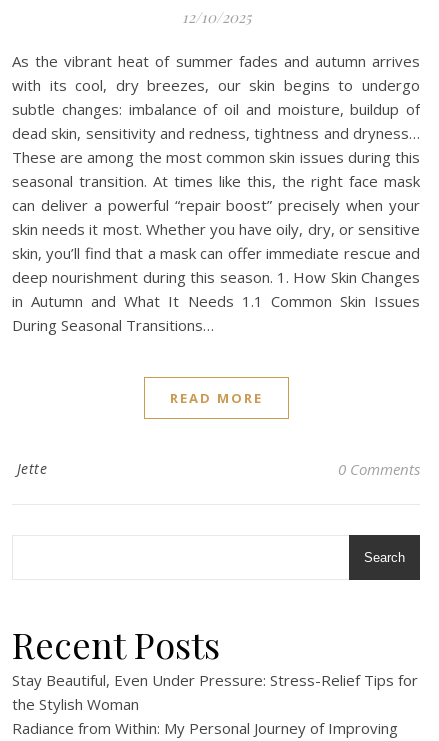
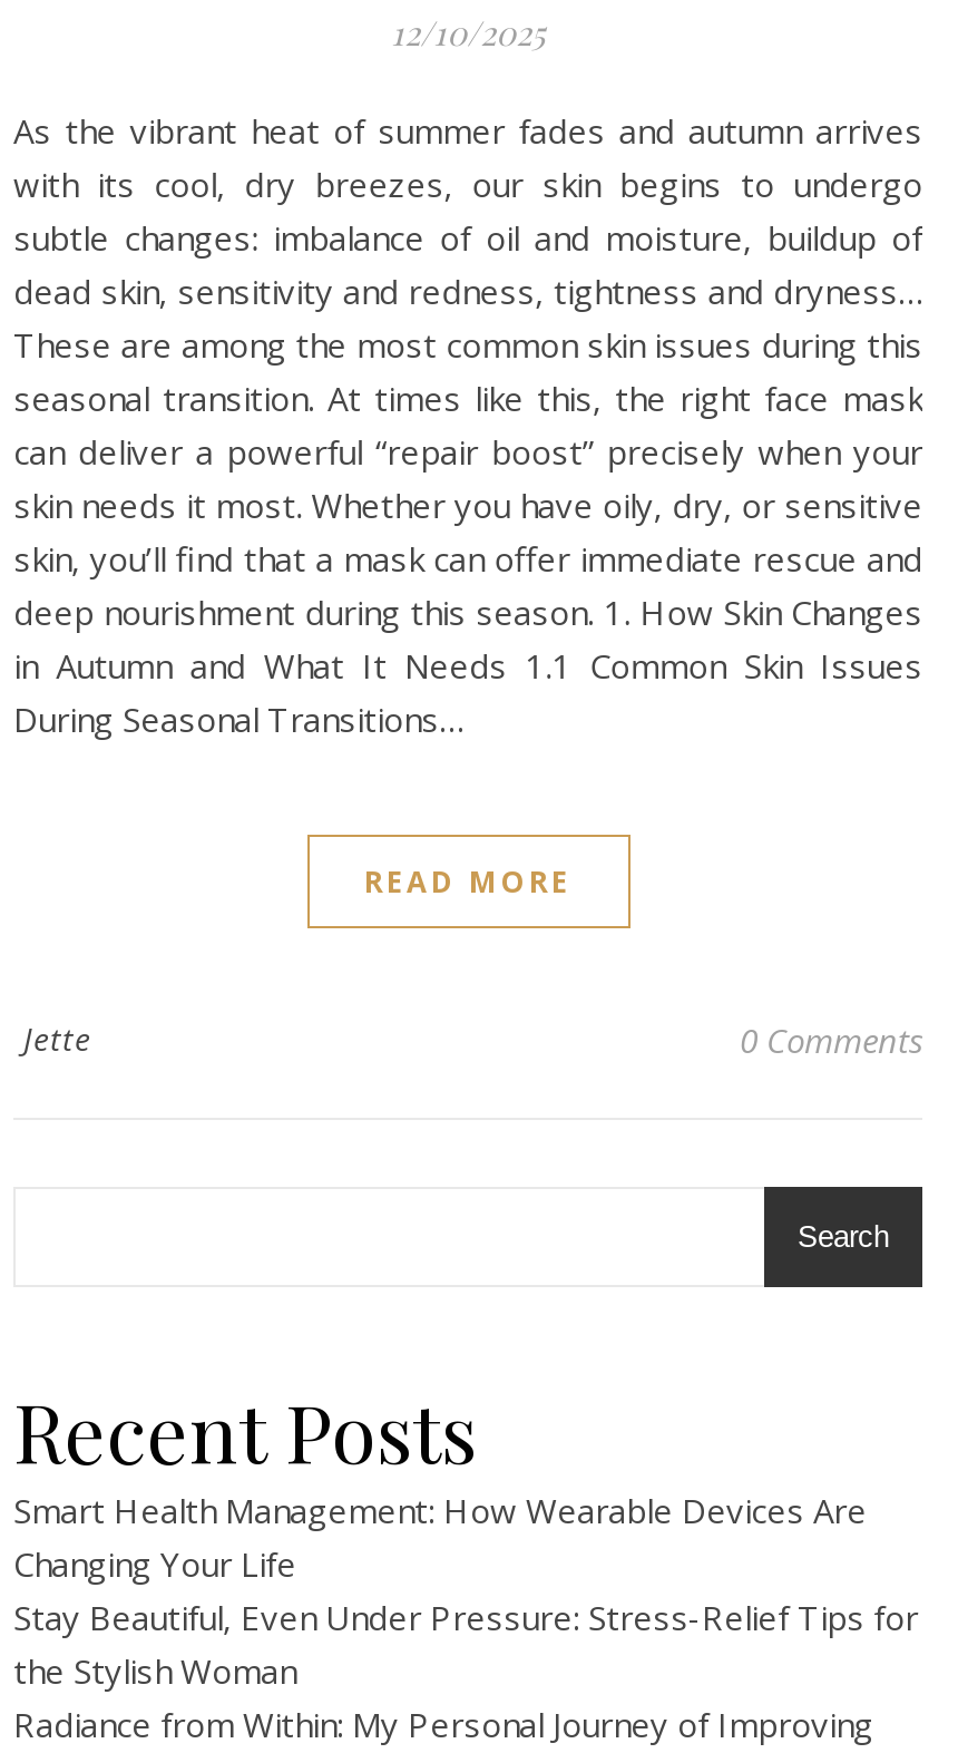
none -> [13,1487,867,1585] Smart Health Management: How Wearable Devices Are | Changing Your Life

